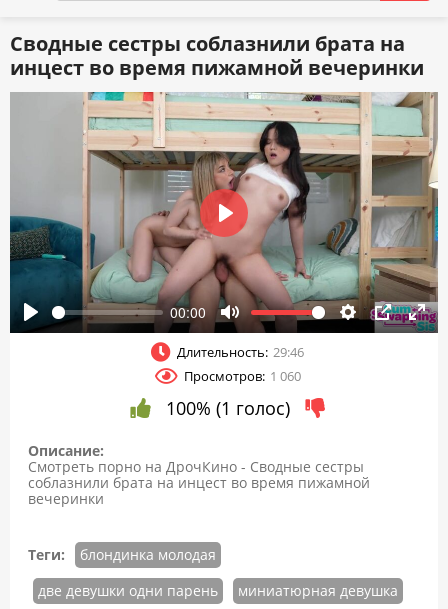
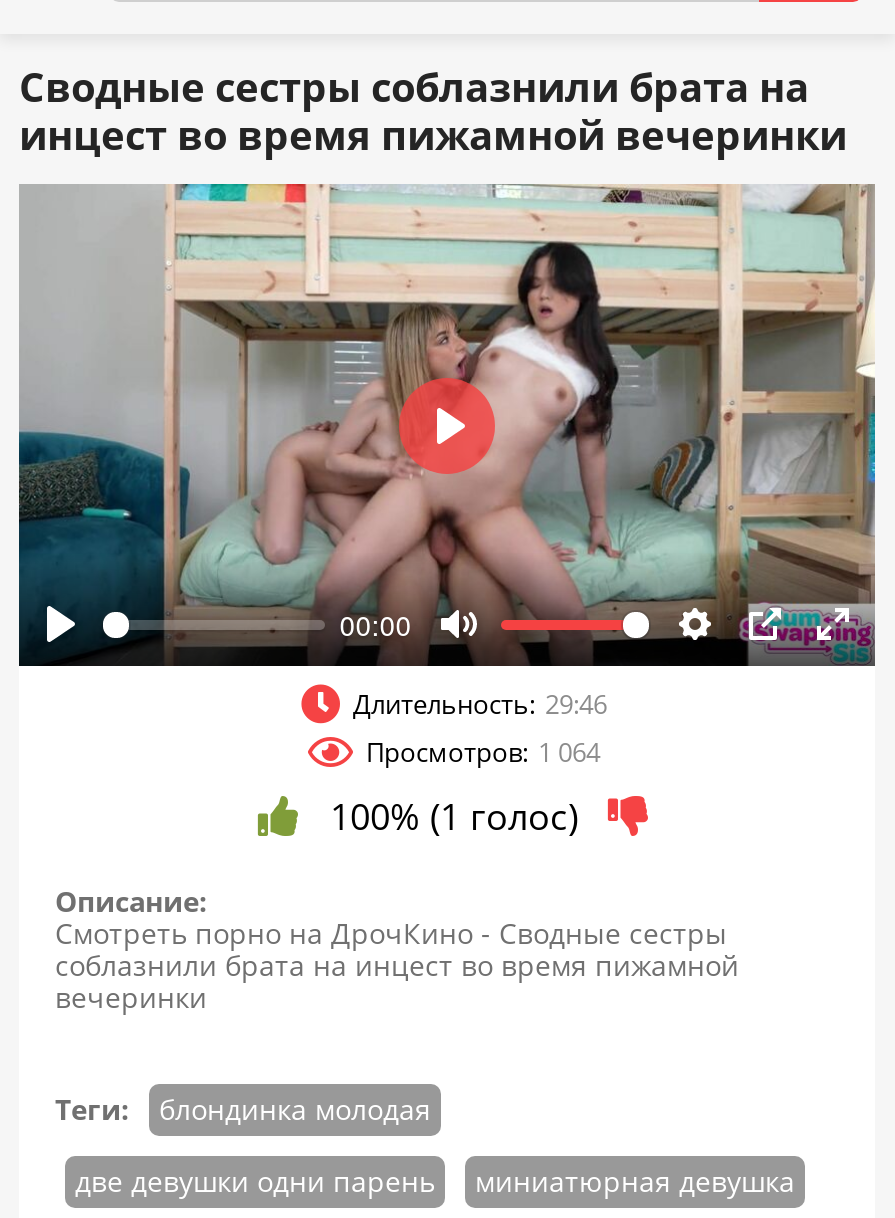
[183,367,300,385] Просмотров: 1 060 -> [366,733,600,769] Просмотров: 1 064

